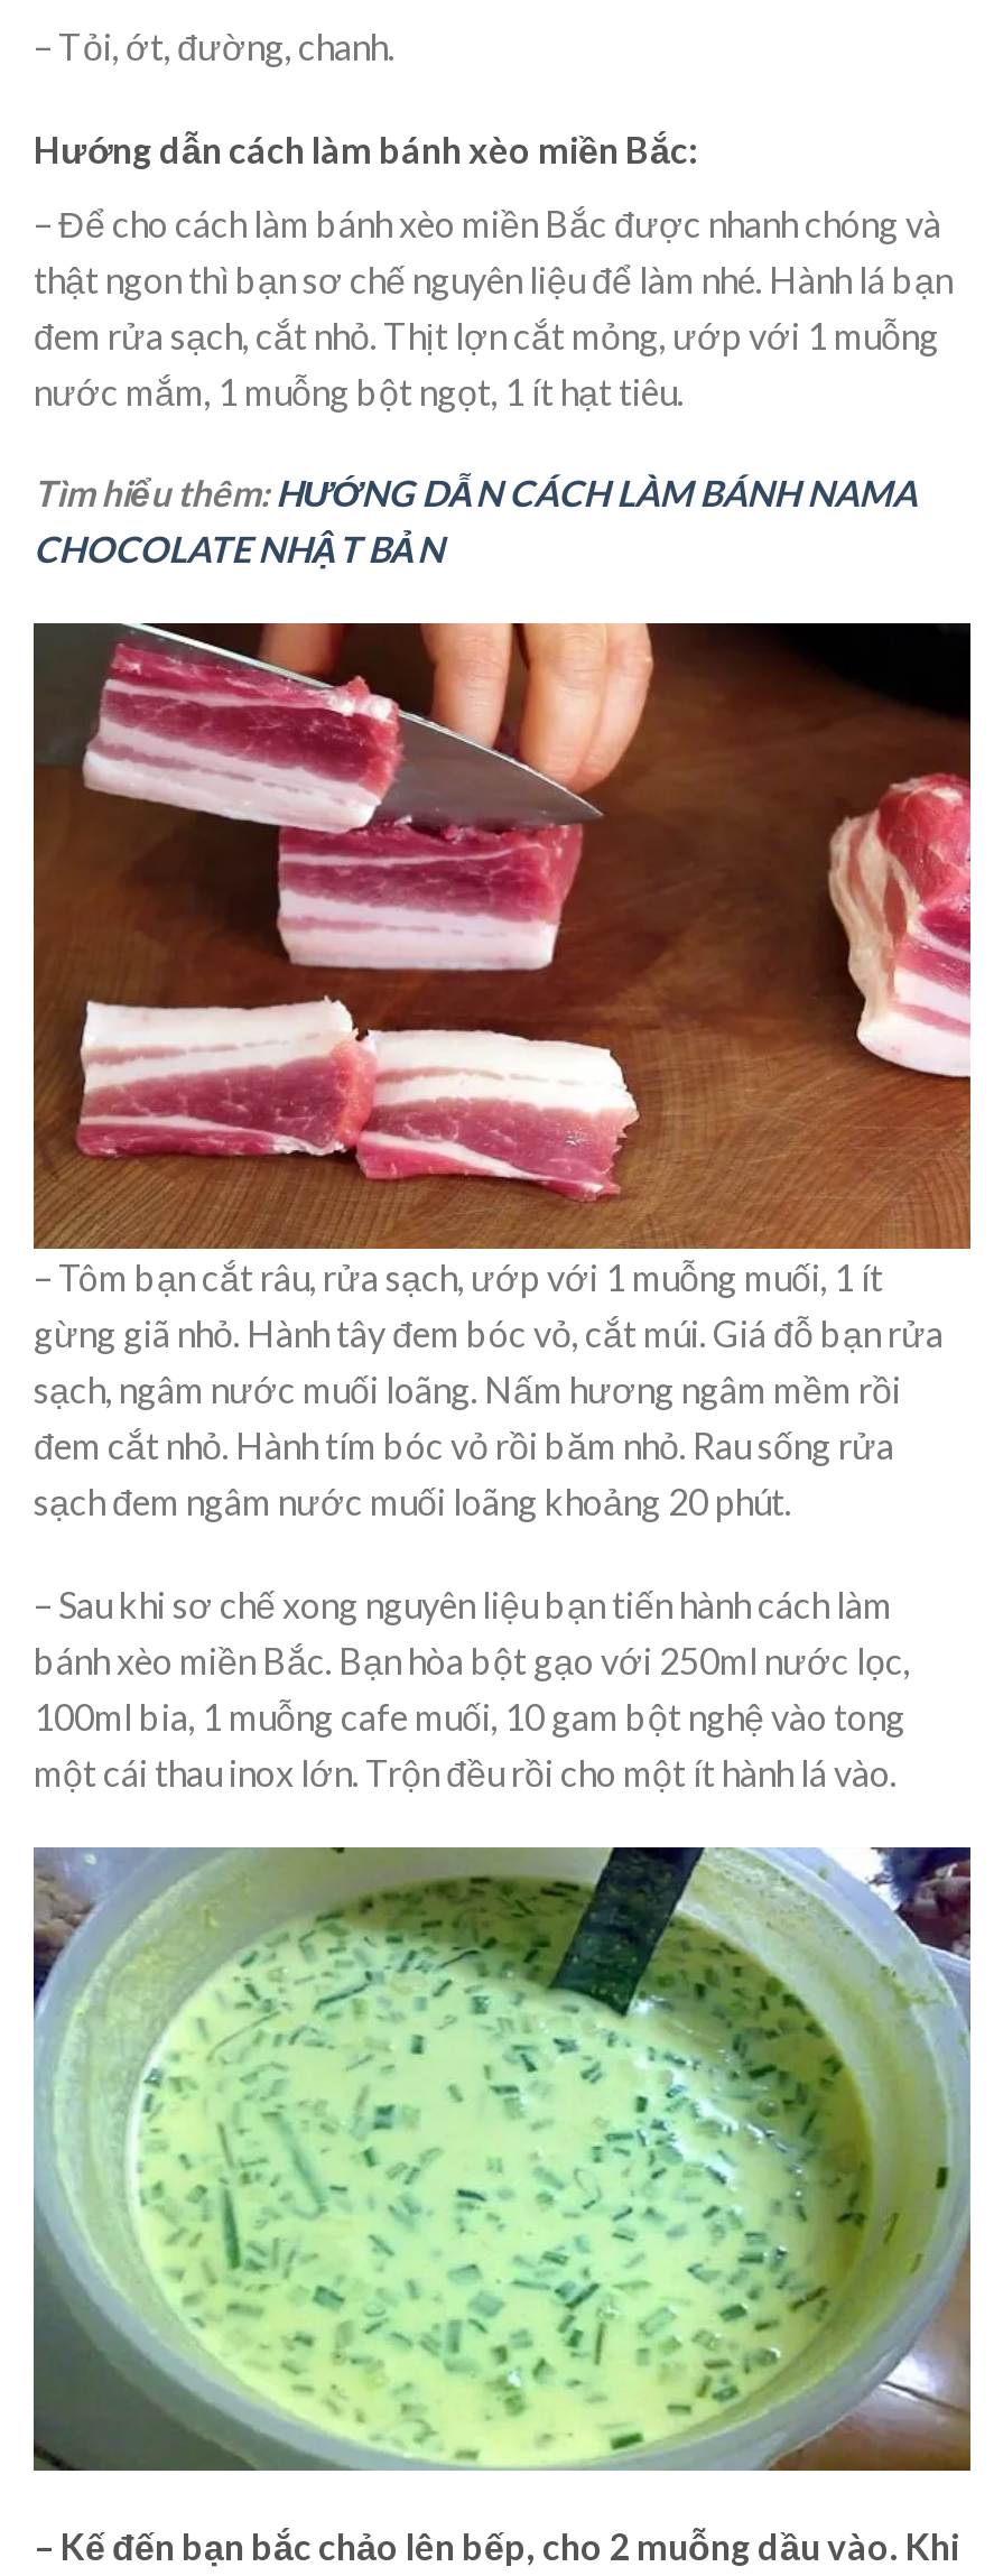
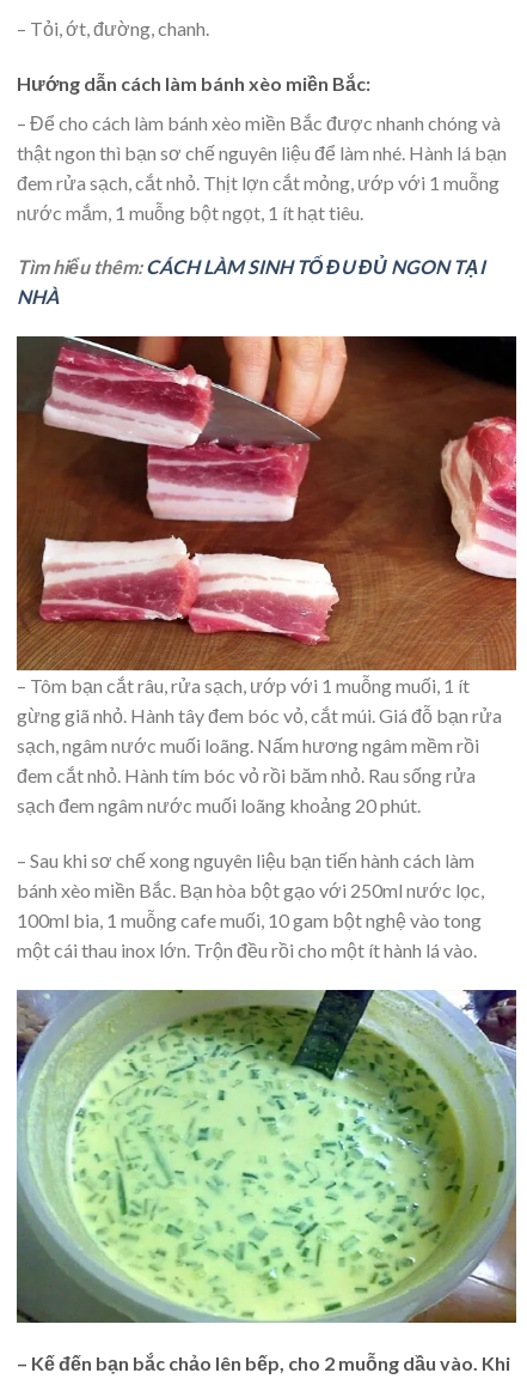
[34,472,917,571] Tìm hiểu thêm: HƯỚNG DẪN CÁCH LÀM BÁNH NAMA | CHOCOLATE NHẬT BẢN -> [17,256,485,308] Tìm hiểu thêm: CÁCH LÀM SINH TỐ ĐU ĐỦ NGON TẠI | NHÀ

